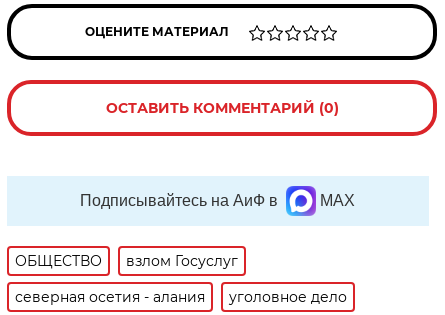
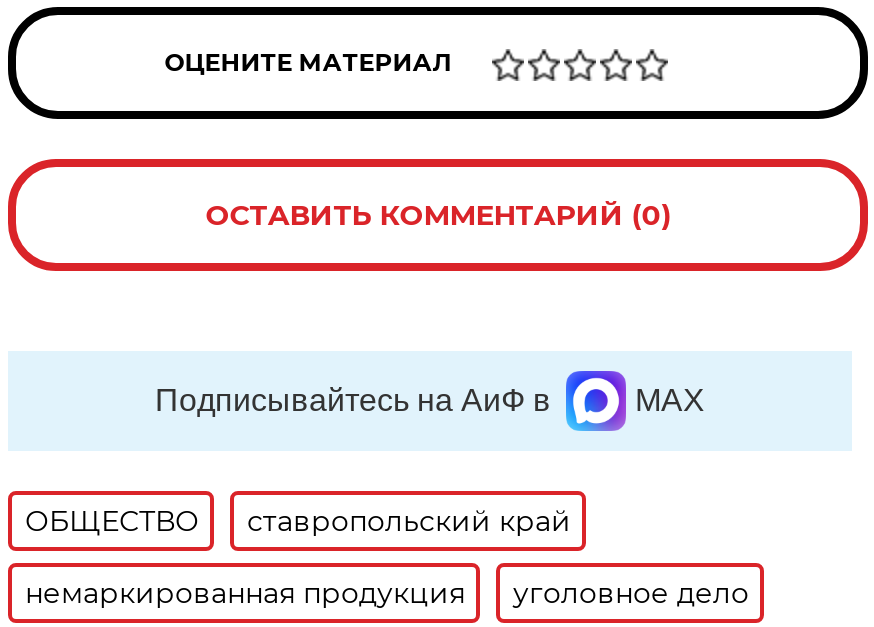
[126,252,238,270] взлом Госуслуг -> [247,503,571,539] ставропольский край
[15,288,205,306] северная осетия - алания -> [25,575,465,611] немаркированная продукция

